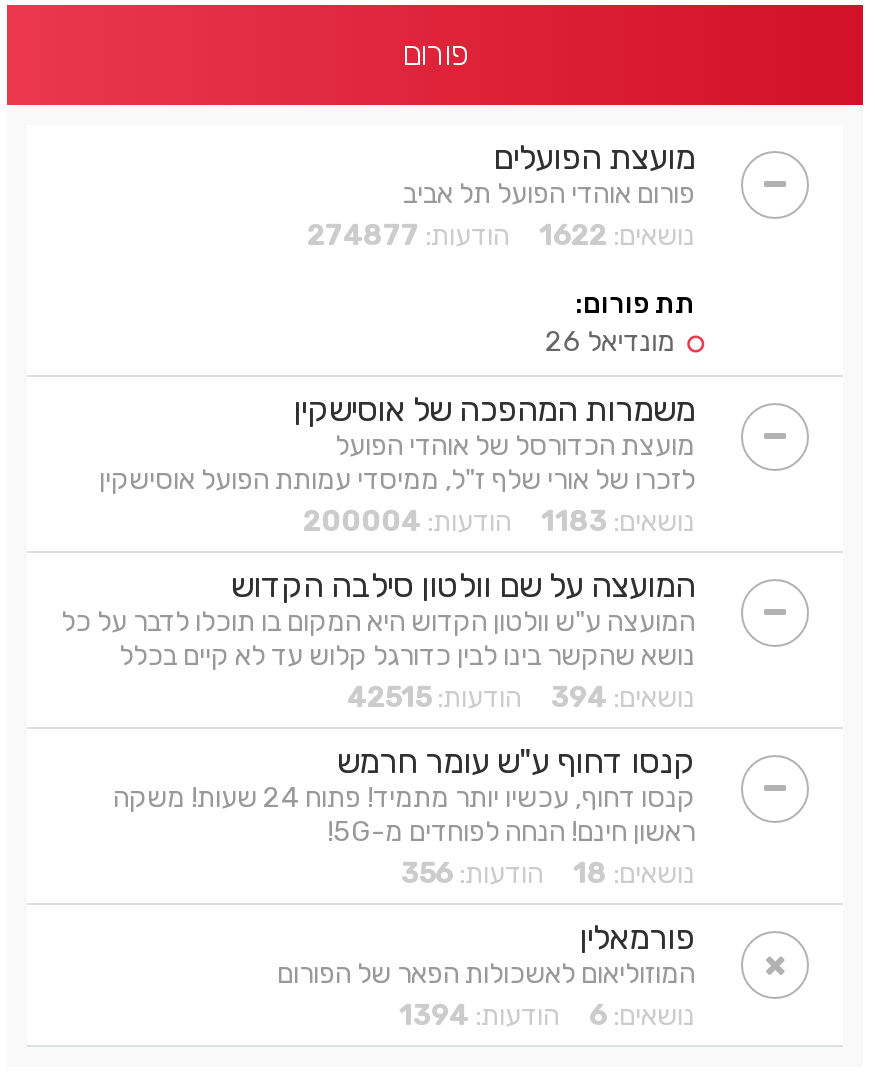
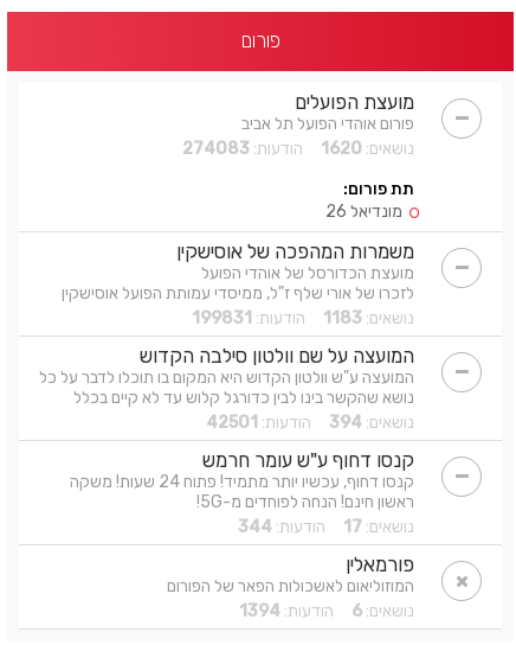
[307,219,695,253] נושאים: 1622 הודעות: 274877 -> [182,139,414,159] נושאים: 1620 הודעות: 274083
[303,505,695,539] נושאים: 1183 הודעות: 200004 -> [192,308,414,328] נושאים: 1183 הודעות: 199831
[347,681,695,715] נושאים: 394 הודעות: 42515 -> [206,413,414,433] נושאים: 394 הודעות: 42501
[401,857,695,891] נושאים: 18 הודעות: 356 -> [238,517,414,537] נושאים: 17 הודעות: 344

